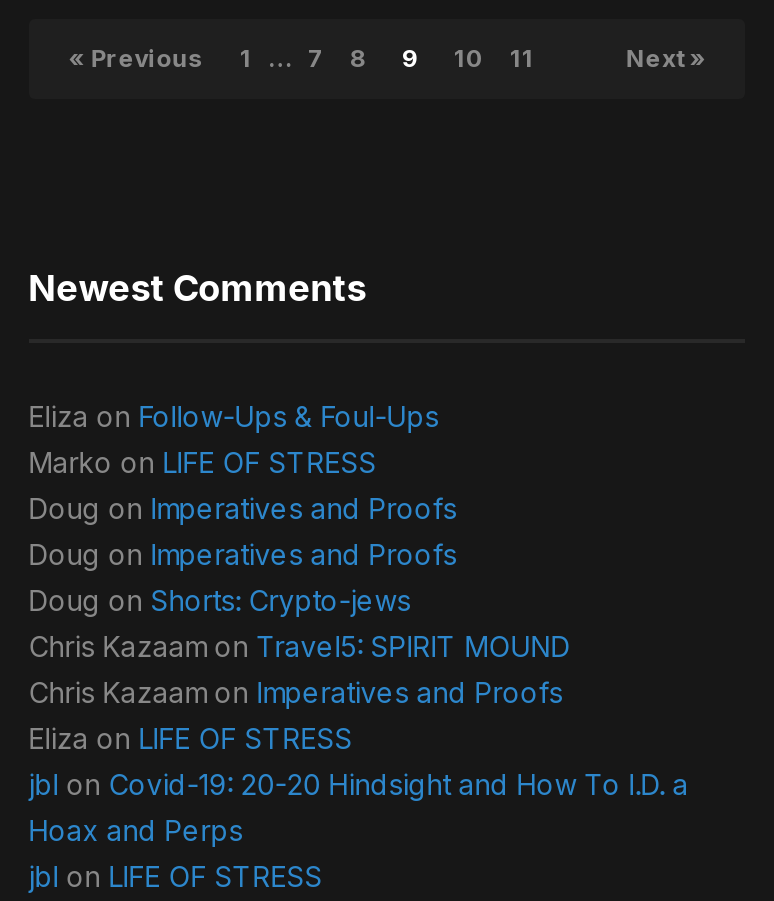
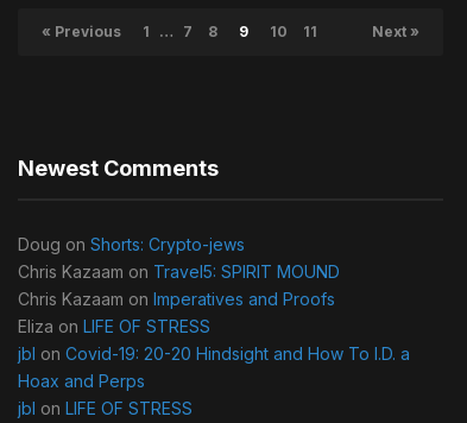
[29,399,457,571] Eliza on Follow-Ups & Foul-Ups | Marko on LIFE OF STRESS | Doug on Imperatives and Proofs | Doug on Imperatives and Proofs -> none

